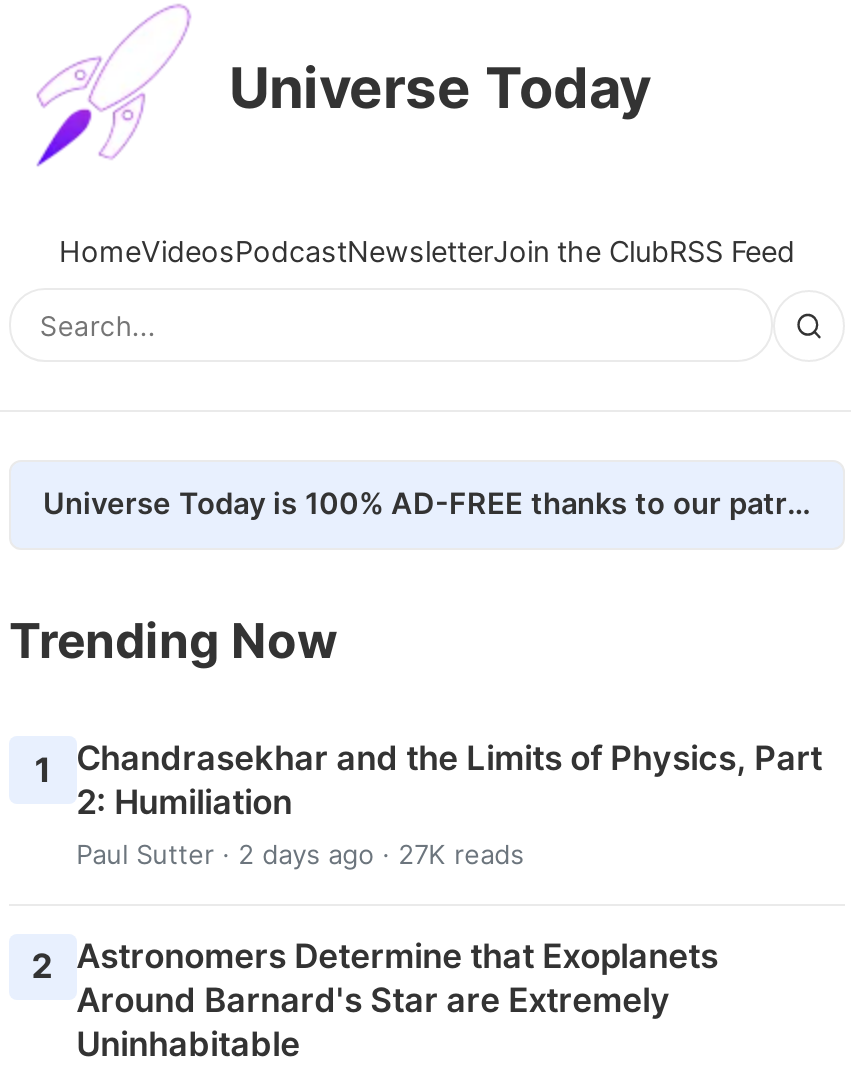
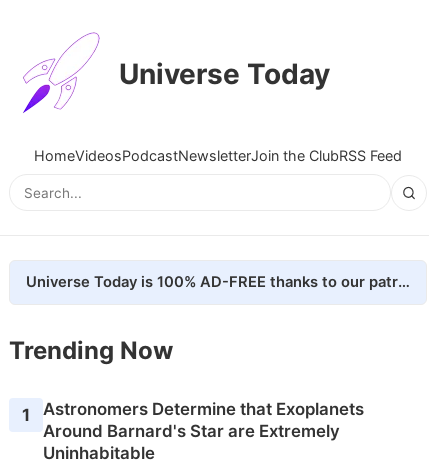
[32,739,822,987] Chandrasekhar and the Limits of Physics, Part | 2: Humiliation | Paul Sutter · 2 days ago · 27K reads | 2 Astronomers Determine that Exoplanets -> [43,399,364,419] Astronomers Determine that Exoplanets

